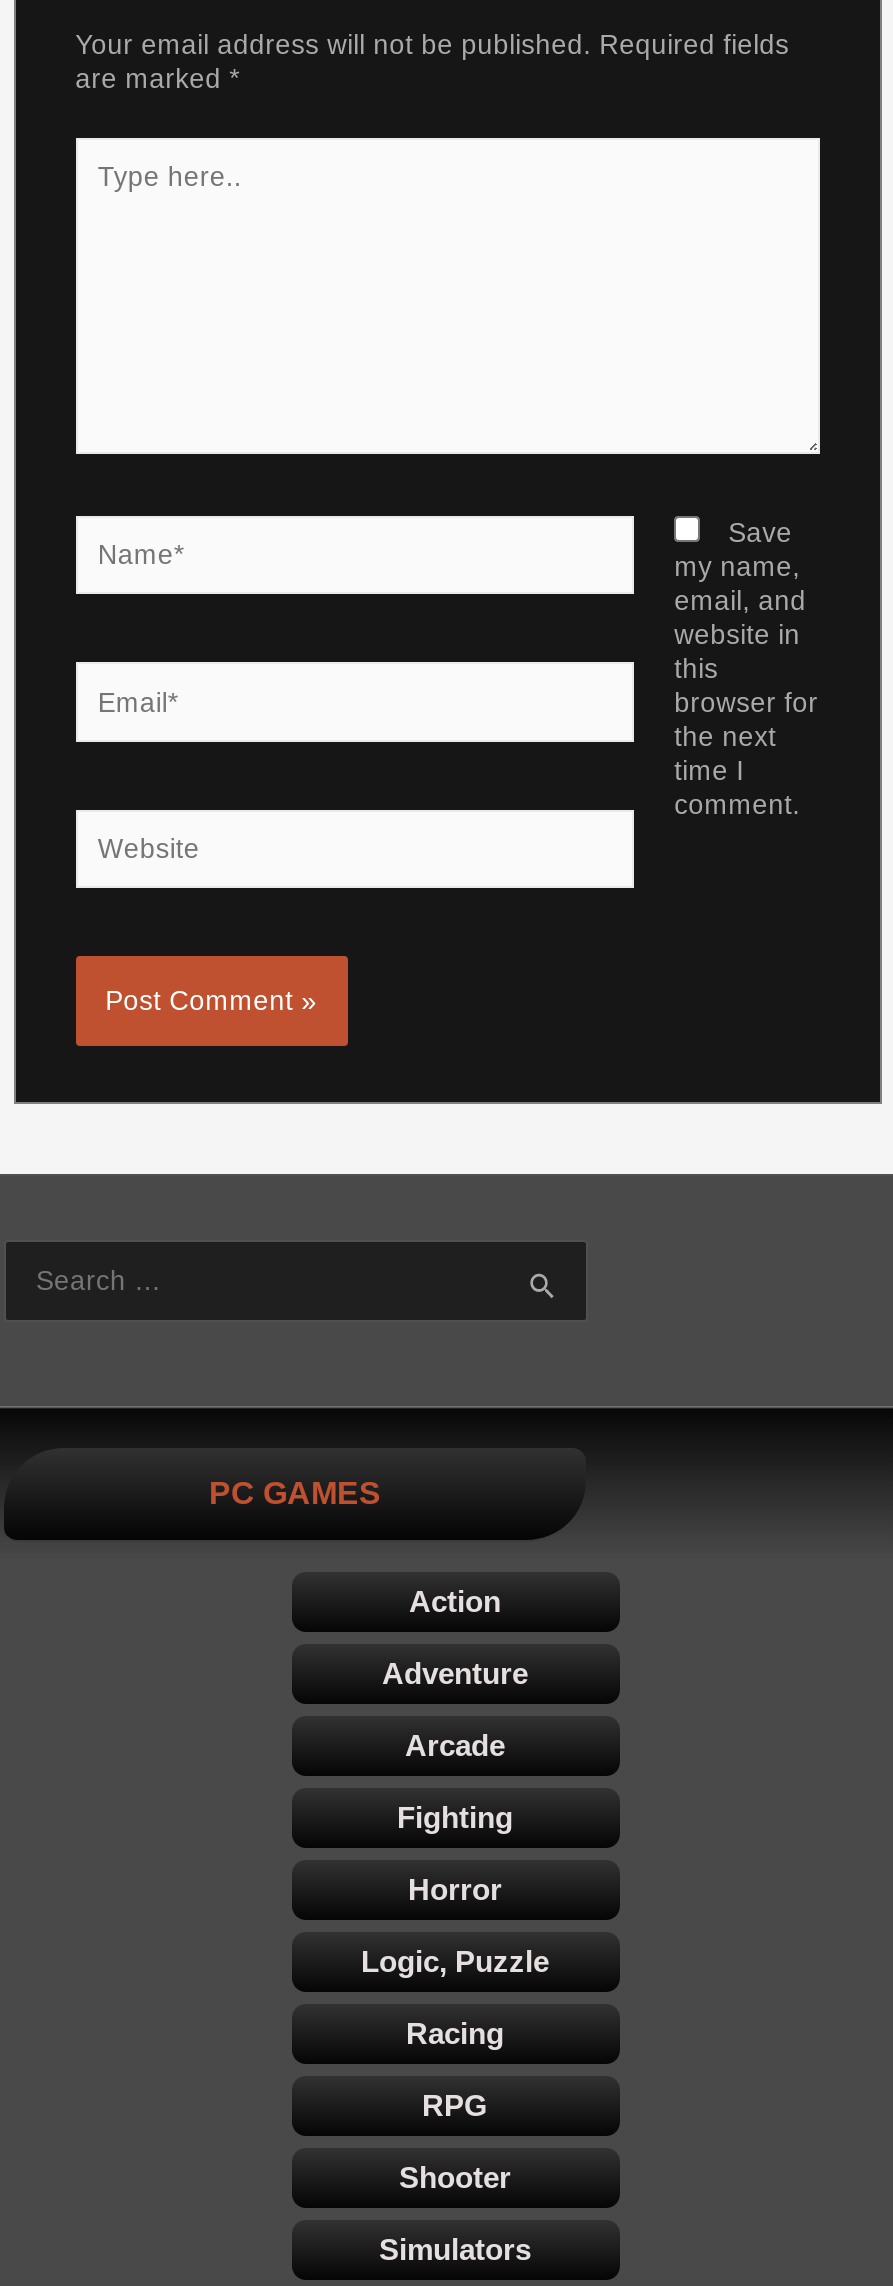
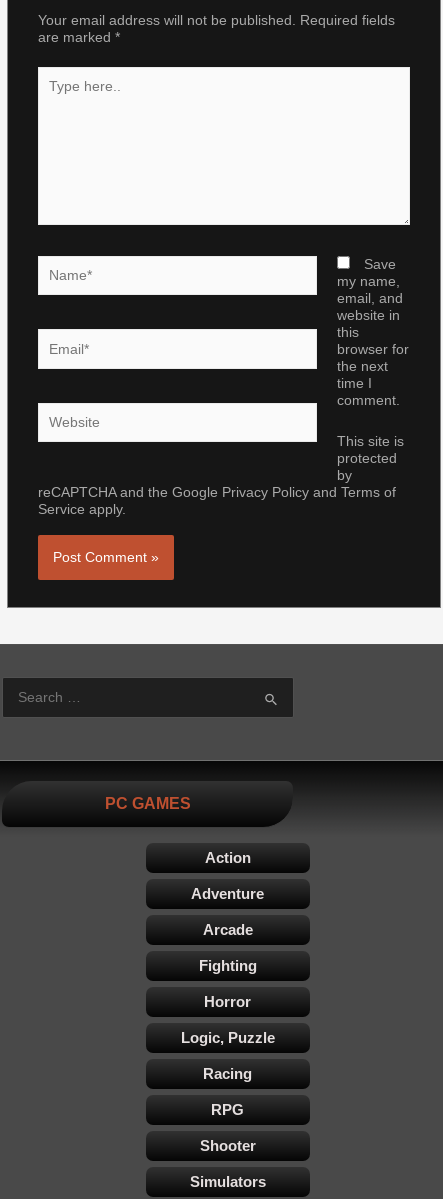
none -> [38,434,404,517] This site is | protected | by | reCAPTCHA and the Google Privacy Policy and Terms of | Service apply.

